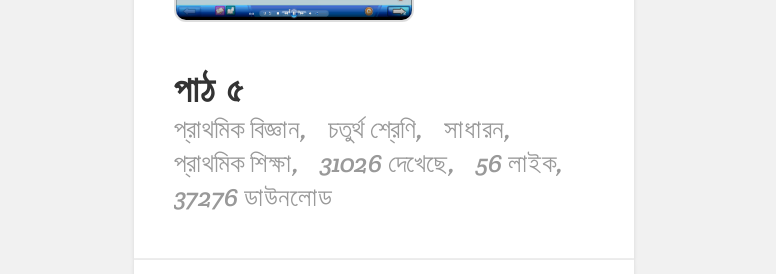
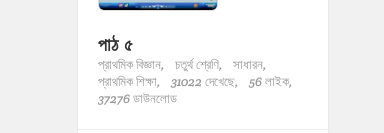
[174,146,564,180] প্রাথমিক শিক্ষা, 31026 দেখেছে, 56 লাইক, -> [98,73,293,90] প্রাথমিক শিক্ষা, 31022 দেখেছে, 56 লাইক,

